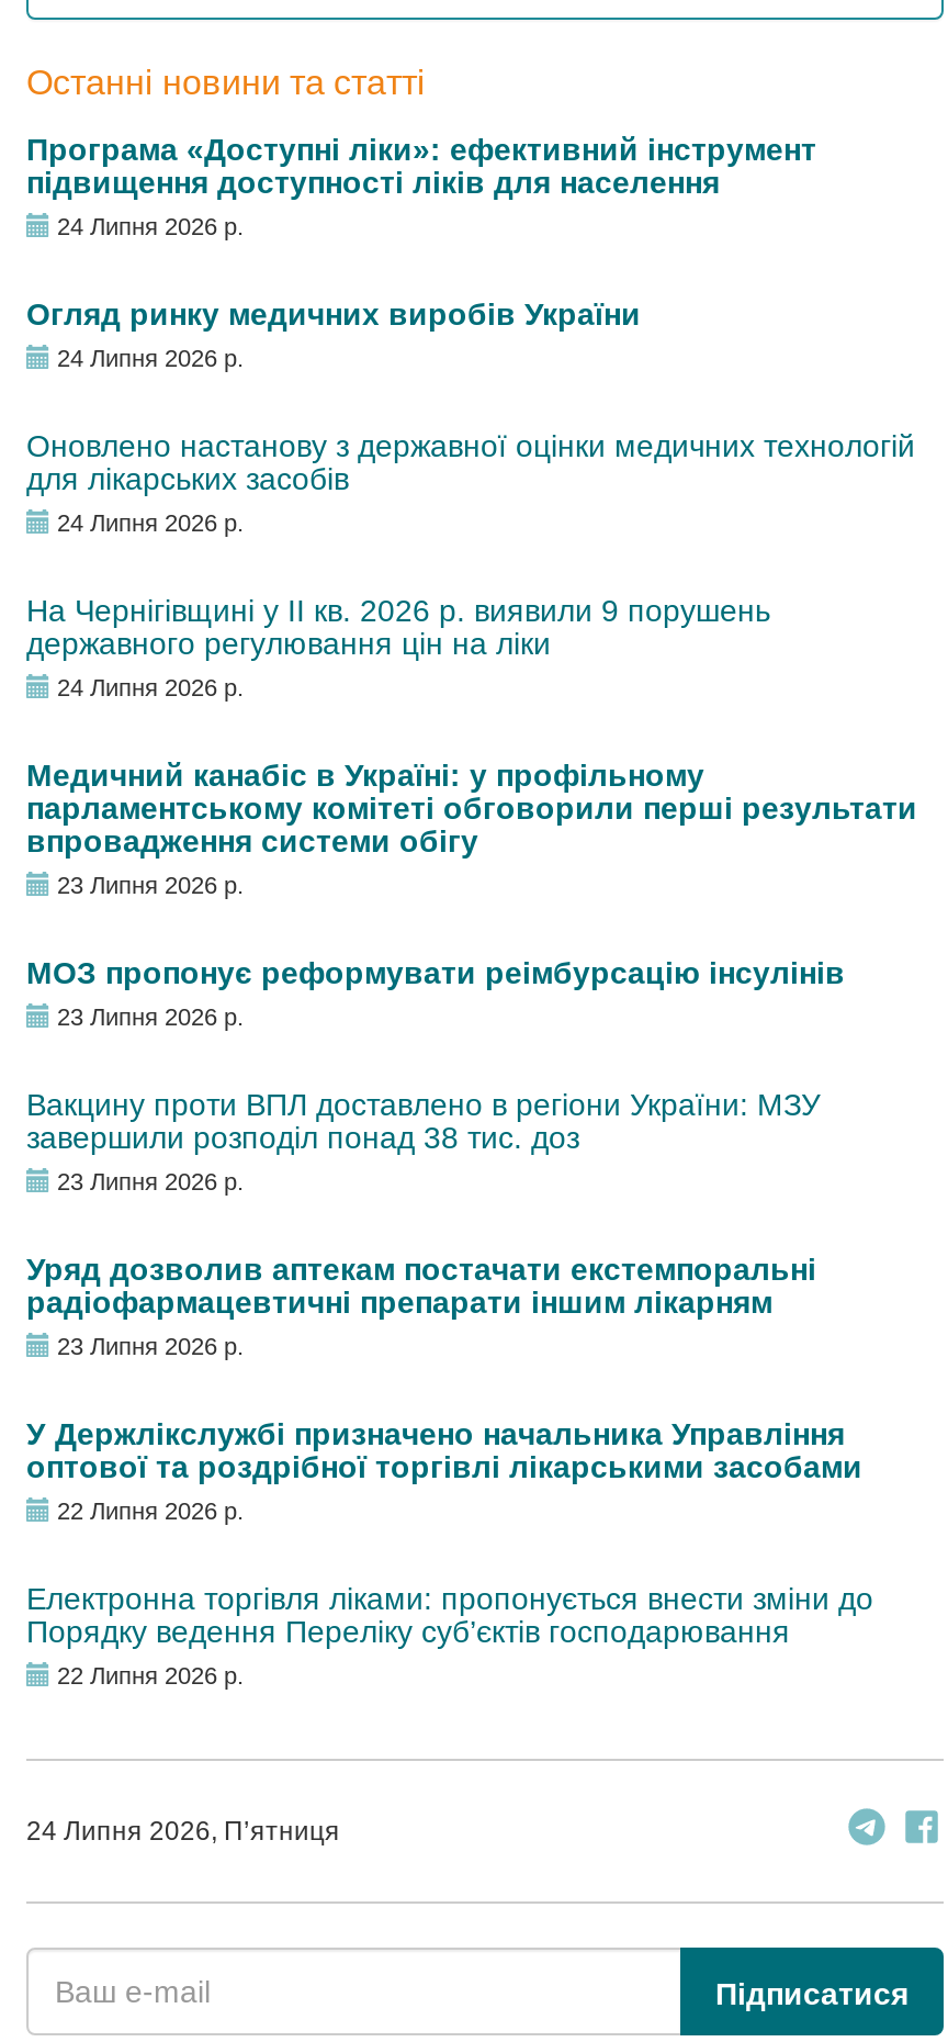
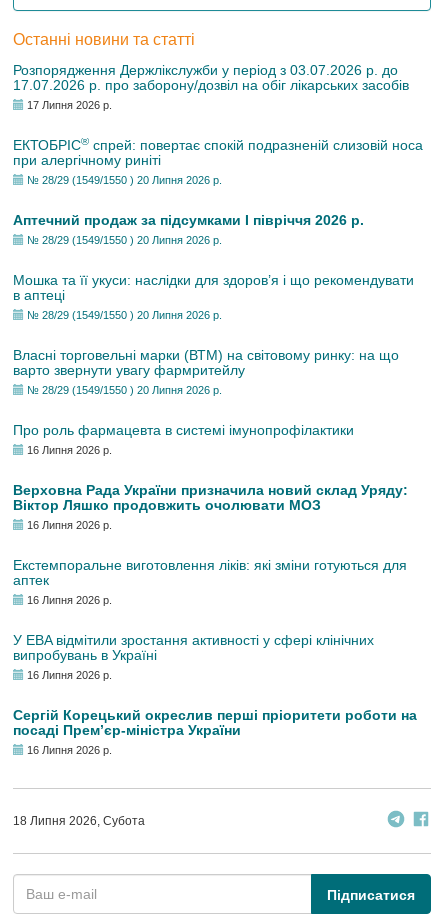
[26,132,816,239] Програма «Доступні ліки»: ефективний інструмент | підвищення доступності ліків для населення | 24 Липня 2026 р. -> [13,62,409,111] Розпорядження Держлікслужби у період з 03.07.2026 р. до | 17.07.2026 р. про заборону/дозвіл на обіг лікарських засобів | 17 Липня 2026 р.
[26,296,641,371] Огляд ринку медичних виробів України | 24 Липня 2026 р. -> [13,135,423,186] ЕКТОБРІС® спрей: повертає спокій подразненій слизовій носа | при алергічному риніті | № 28/29 (1549/1550 ) 20 Липня 2026 р.
[26,428,915,536] Оновлено настанову з державної оцінки медичних технологій | для лікарських засобів | 24 Липня 2026 р. -> [13,212,364,246] Аптечний продаж за підсумками І півріччя 2026 р. | № 28/29 (1549/1550 ) 20 Липня 2026 р.
[26,593,770,700] На Чернігівщині у ІІ кв. 2026 р. виявили 9 порушень | державного регулювання цін на ліки | 24 Липня 2026 р. -> [13,272,414,321] Мошка та її укуси: наслідки для здоров’я і що рекомендувати | в аптеці | № 28/29 (1549/1550 ) 20 Липня 2026 р.
[26,758,917,898] Медичний канабіс в Україні: у профільному | парламентському комітеті обговорили перші результати | впровадження системи обігу | 23 Липня 2026 р. -> [13,347,399,396] Власні торговельні марки (ВТМ) на світовому ринку: на що | варто звернути увагу фармритейлу | № 28/29 (1549/1550 ) 20 Липня 2026 р.
[26,955,845,1030] МОЗ пропонує реформувати реімбурсацію інсулінів | 23 Липня 2026 р. -> [13,422,354,456] Про роль фармацевта в системі імунопрофілактики | 16 Липня 2026 р.
[26,1087,821,1194] Вакцину проти ВПЛ доставлено в регіони України: МЗУ | завершили розподіл понад 38 тис. доз | 23 Липня 2026 р. -> [13,482,408,531] Верховна Рада України призначила новий склад Уряду: | Віктор Ляшко продовжить очолювати МОЗ | 16 Липня 2026 р.
[26,1252,816,1359] Уряд дозволив аптекам постачати екстемпоральні | радіофармацевтичні препарати іншим лікарням | 23 Липня 2026 р. -> [13,557,407,606] Екстемпоральне виготовлення ліків: які зміни готуються для | аптек | 16 Липня 2026 р.
[26,1416,862,1524] У Держлікслужбі призначено начальника Управління | оптової та роздрібної торгівлі лікарськими засобами | 22 Липня 2026 р. -> [13,632,374,681] У EBA відмітили зростання активності у сфері клінічних | випробувань в Україні | 16 Липня 2026 р.
[26,1581,873,1688] Електронна торгівля ліками: пропонується внести зміни до | Порядку ведення Переліку суб’єктів господарювання | 22 Липня 2026 р. -> [13,707,417,756] Сергій Корецький окреслив перші пріоритети роботи на | посаді Прем’єр-міністра України | 16 Липня 2026 р.
[26,1816,340,1847] 24 Липня 2026, П’ятниця -> [13,814,145,828] 18 Липня 2026, Субота

